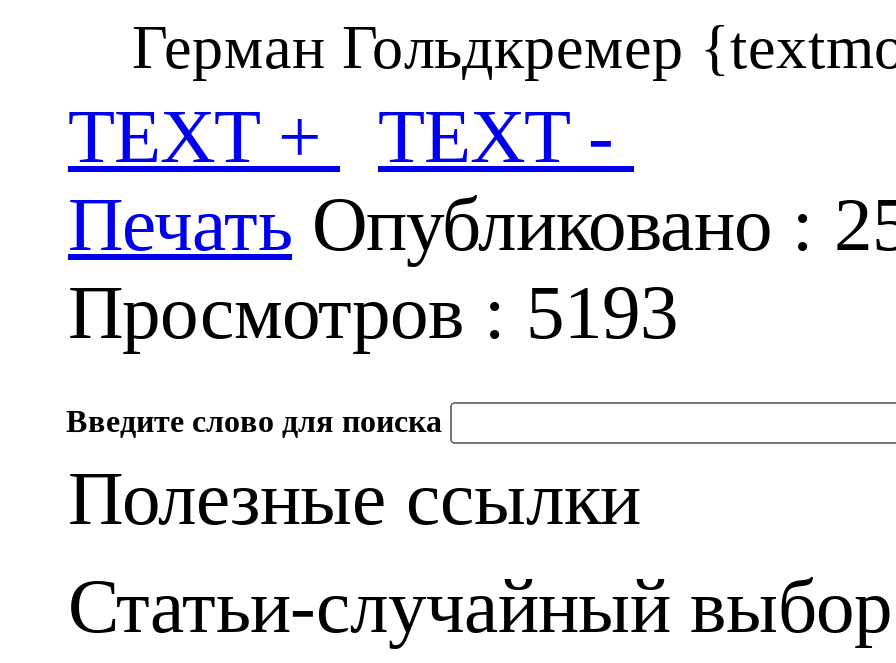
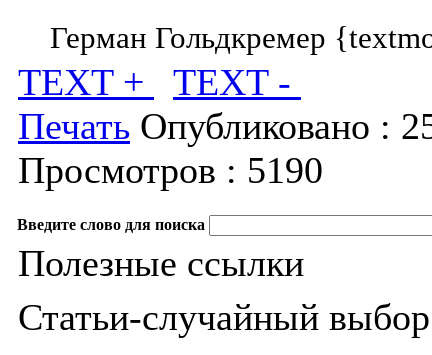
[68,270,678,354] Просмотров : 5193 -> [18,149,323,191] Просмотров : 5190

